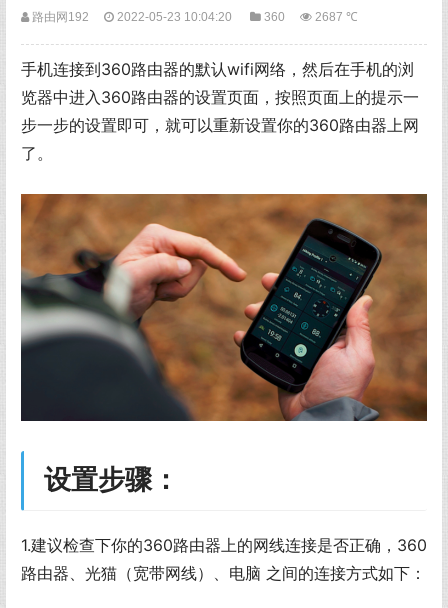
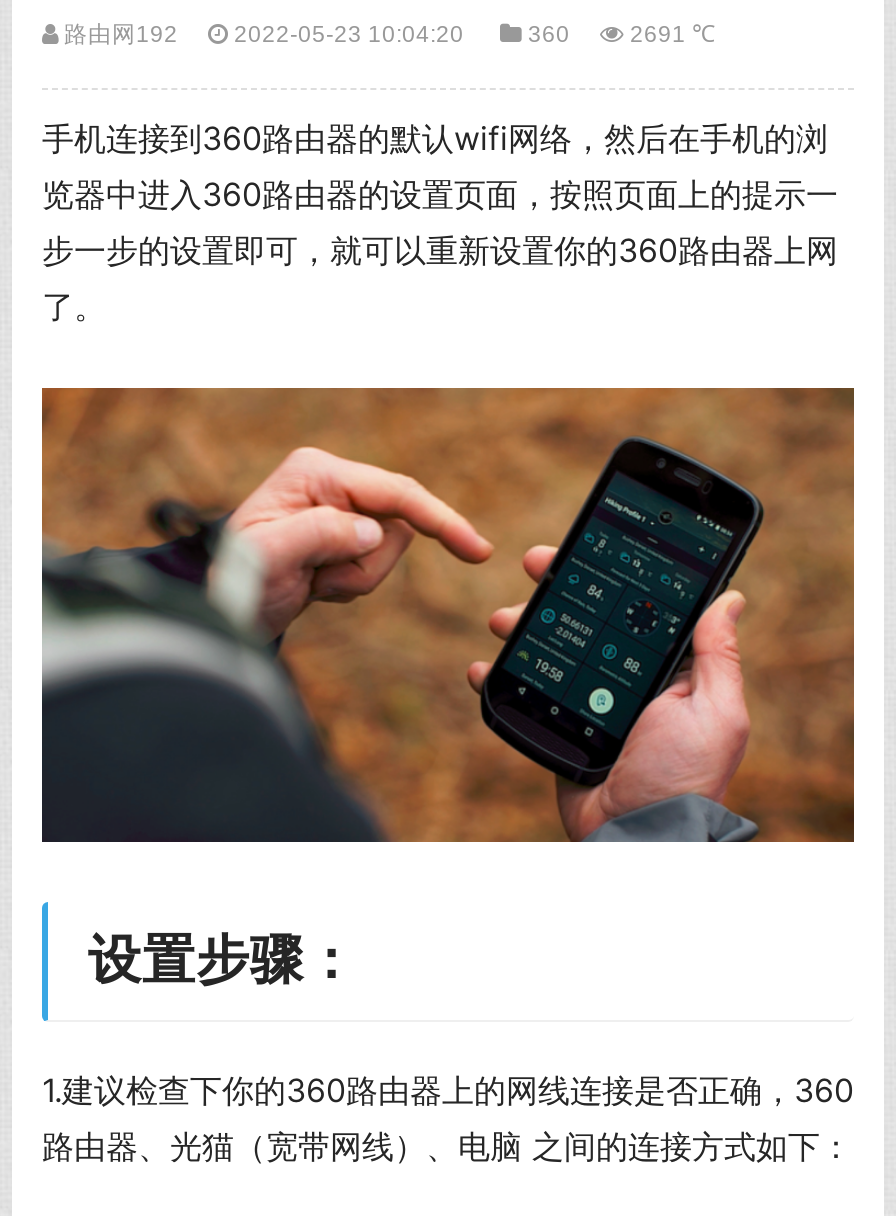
[312,10,358,23] 2687 ℃ -> [624,20,716,46] 2691 ℃

